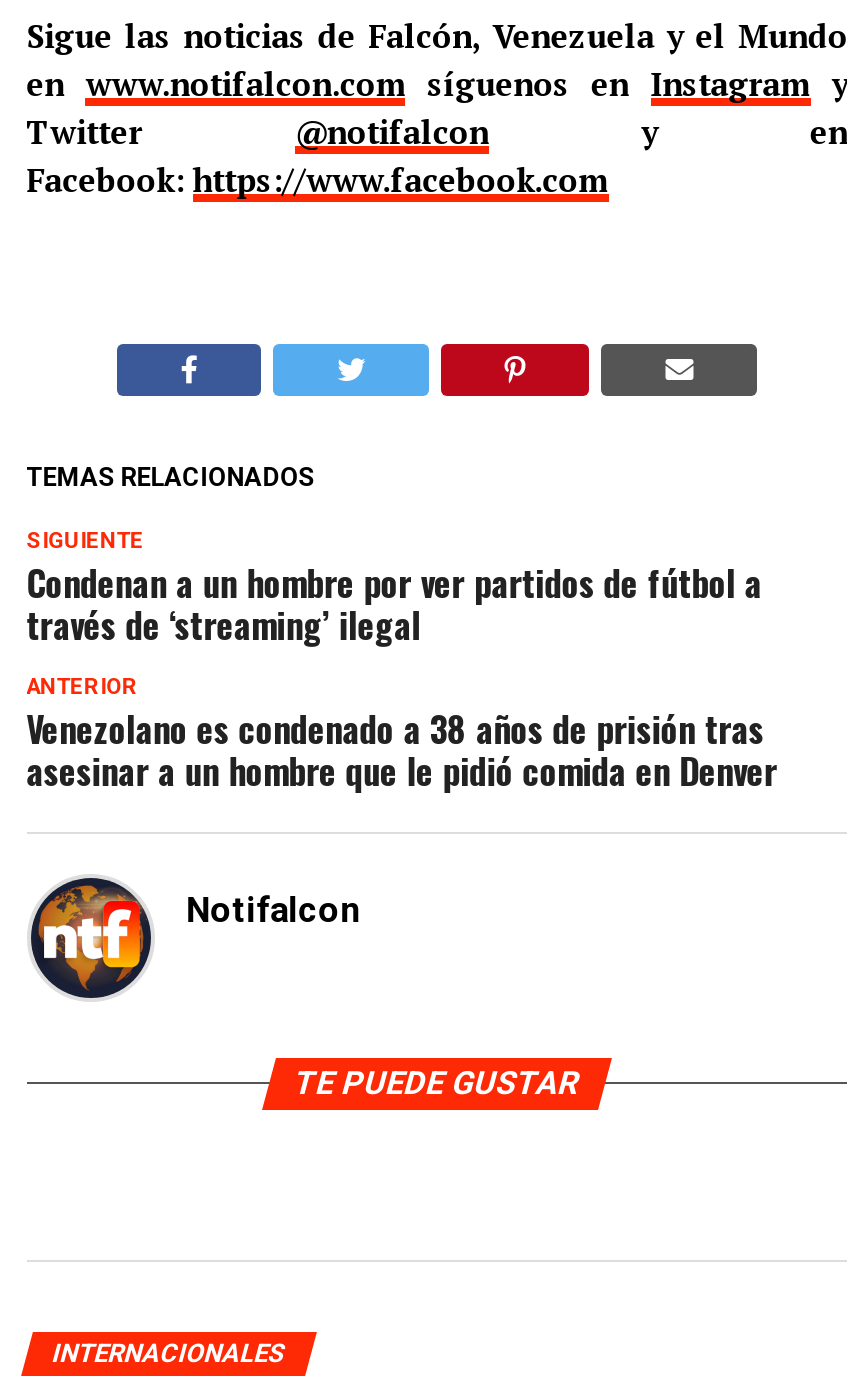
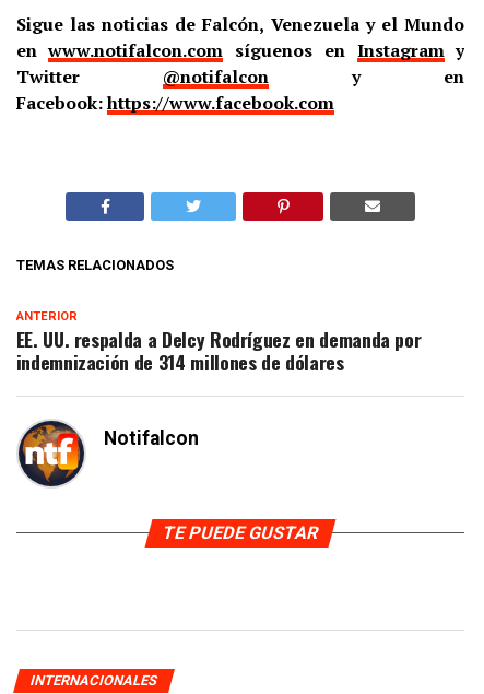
[26,528,762,650] SIGUIENTE | Condenan a un hombre por ver partidos de fútbol a | través de ‘streaming’ ilegal -> none
[26,702,777,796] Venezolano es condenado a 38 años de prisión tras | asesinar a un hombre que le pidió comida en Denver -> [16,324,421,376] EE. UU. respalda a Delcy Rodríguez en demanda por | indemnización de 314 millones de dólares

